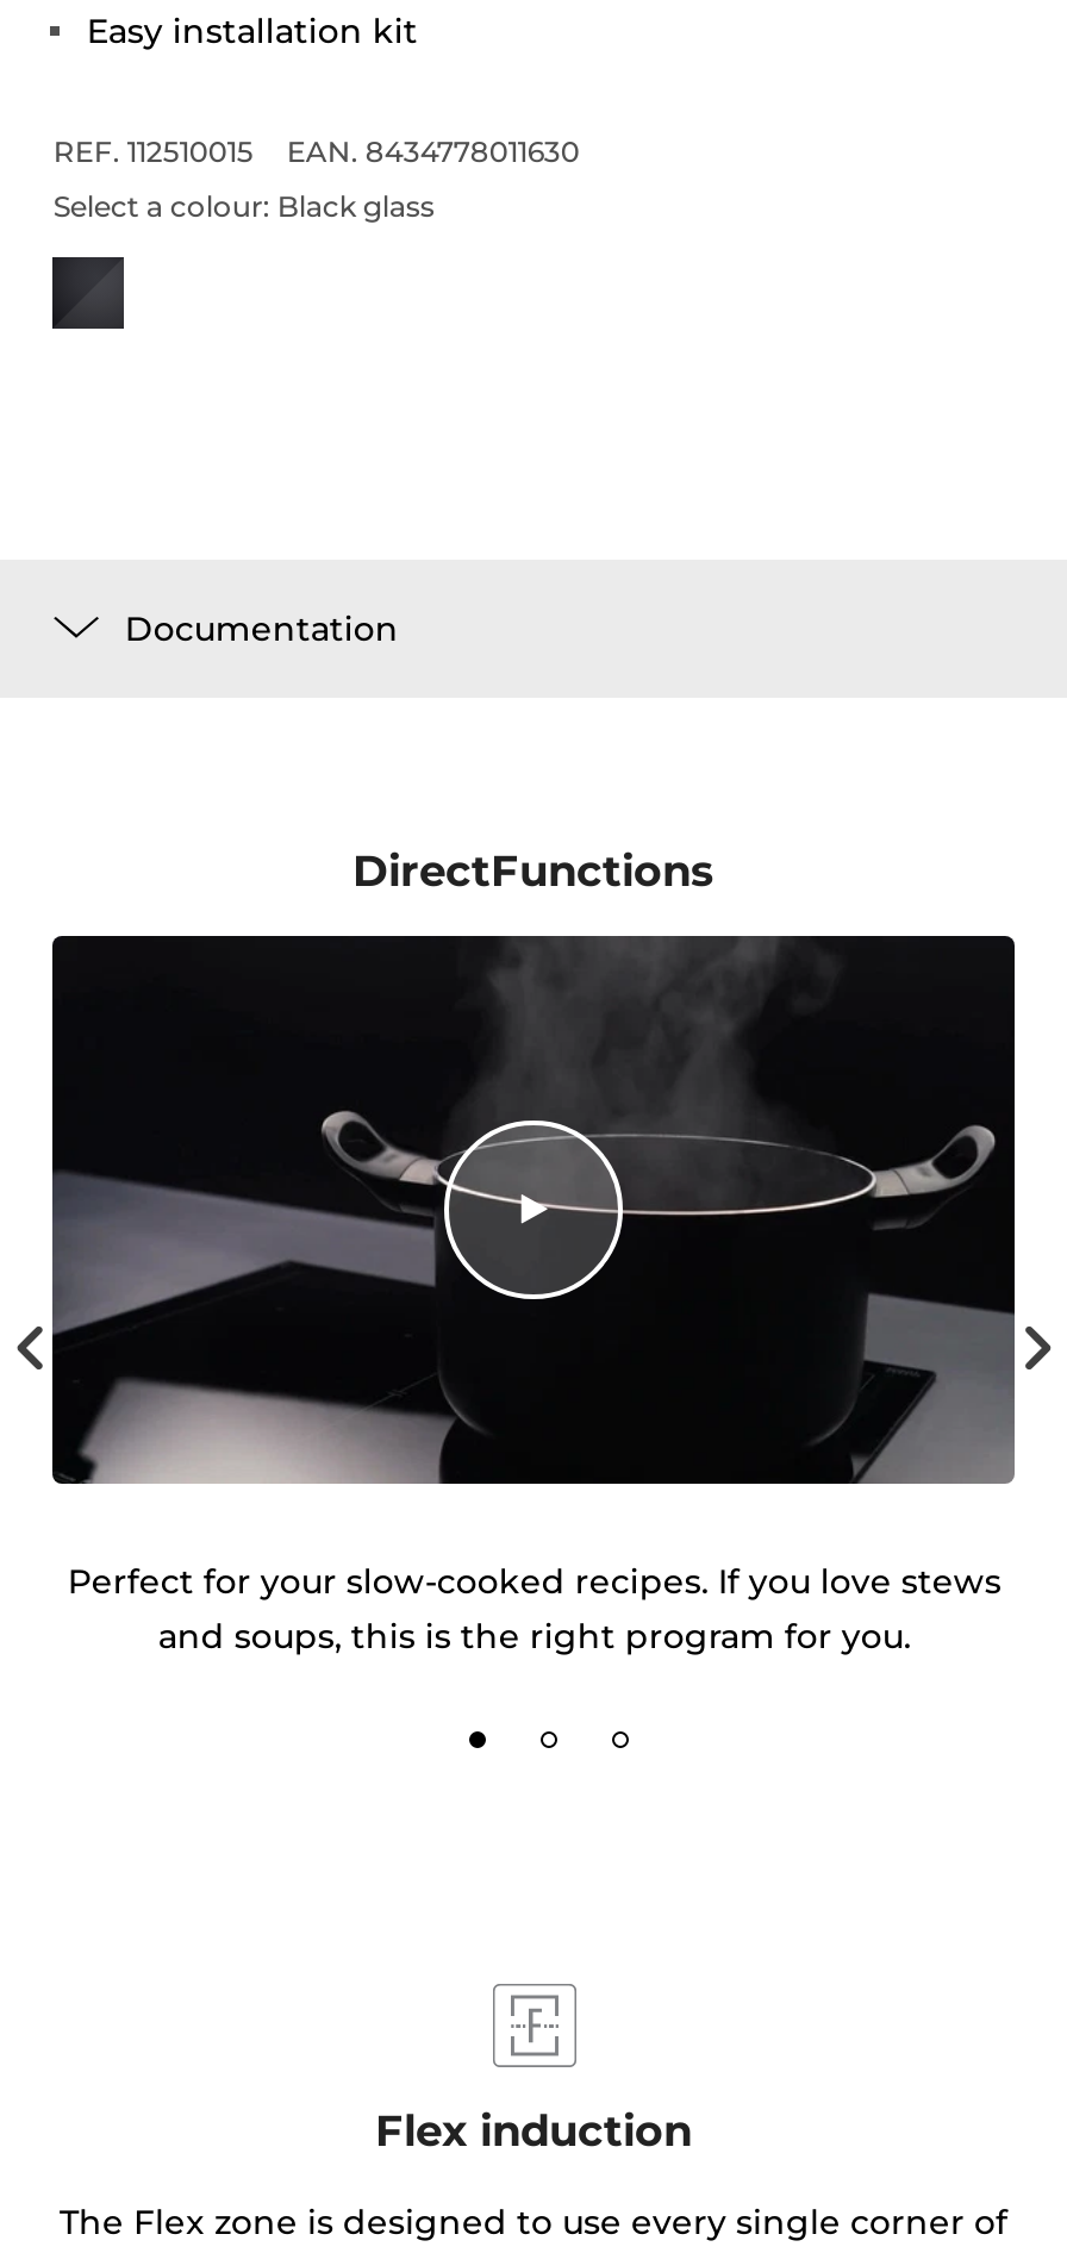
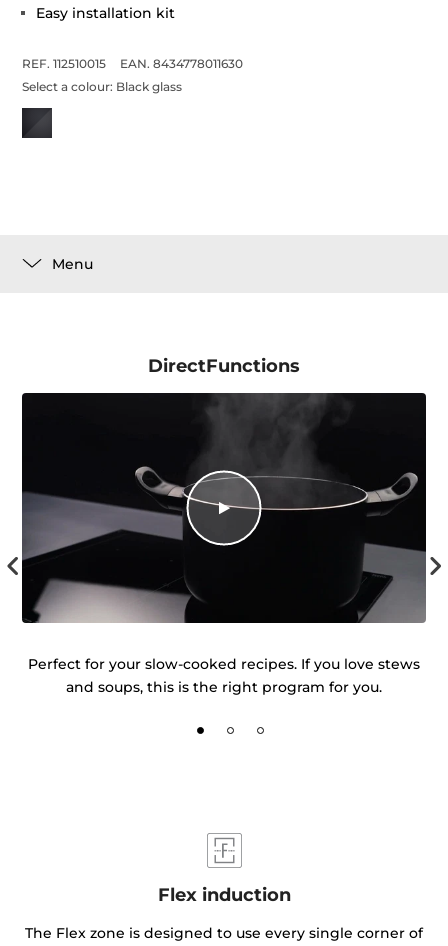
[125,606,399,649] Documentation -> [52,254,93,272] Menu

